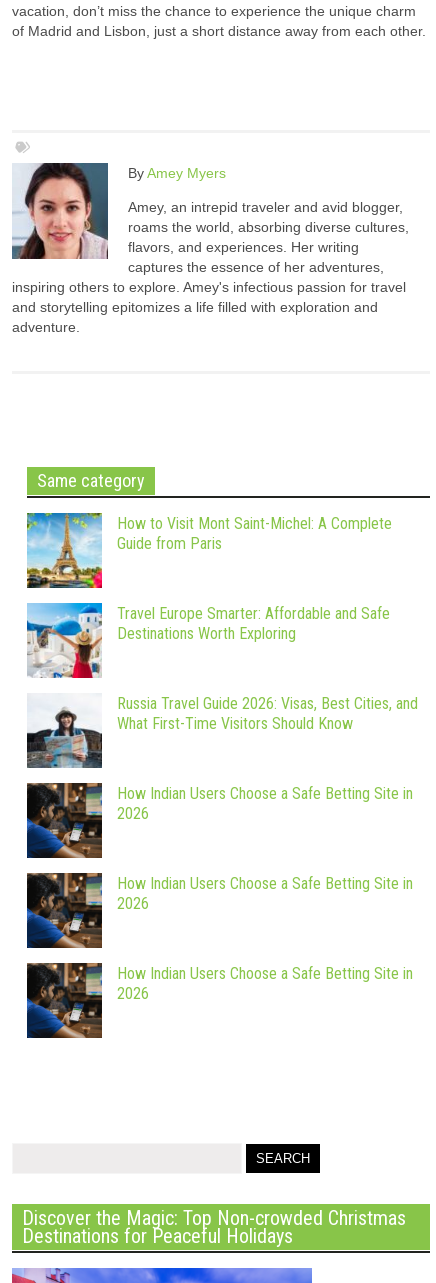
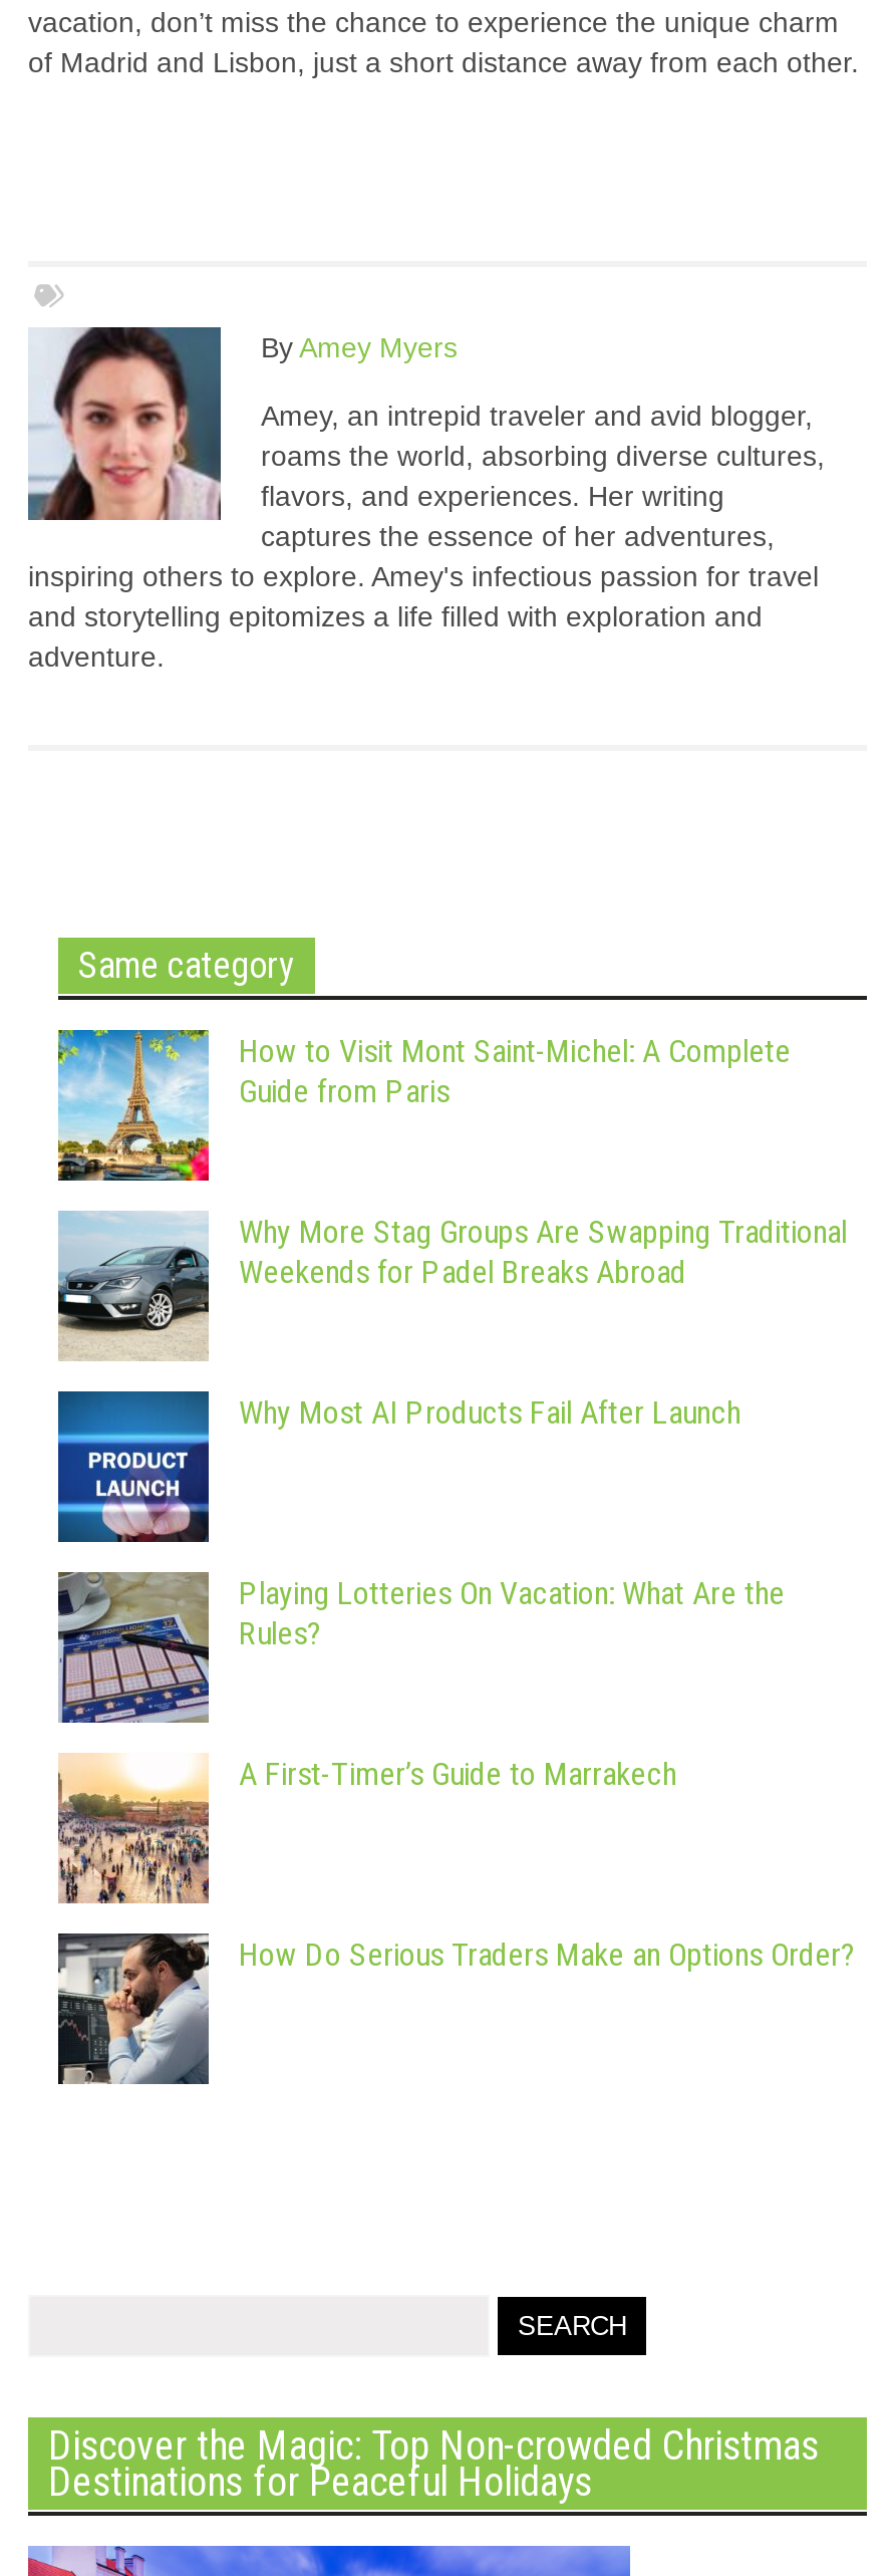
[27,602,390,679] [image] | Travel Europe Smarter: Affordable and Safe | Destinations Worth Exploring -> [56,1211,847,1361] [image] | Why More Stag Groups Are Swapping Traditional | Weekends for Padel Breaks Abroad
[26,693,418,768] [image] | Russia Travel Guide 2026: Visas, Best Cities, and | What First-Time Visitors Should Know -> [56,1389,740,1544] [image] | Why Most AI Products Fail After Launch
[26,783,413,859] [image] | How Indian Users Choose a Safe Betting Site in | 2026 -> [56,1572,785,1725] [image] | Playing Lotteries On Vacation: What Are the | Rules?
[26,872,413,949] [image] | How Indian Users Choose a Safe Betting Site in | 2026 -> [56,1753,676,1905] [image] | A First-Timer’s Guide to Marrakech
[26,962,413,1039] [image] | How Indian Users Choose a Safe Betting Site in | 2026 -> [56,1931,855,2086] [image] | How Do Serious Traders Make an Options Order?

